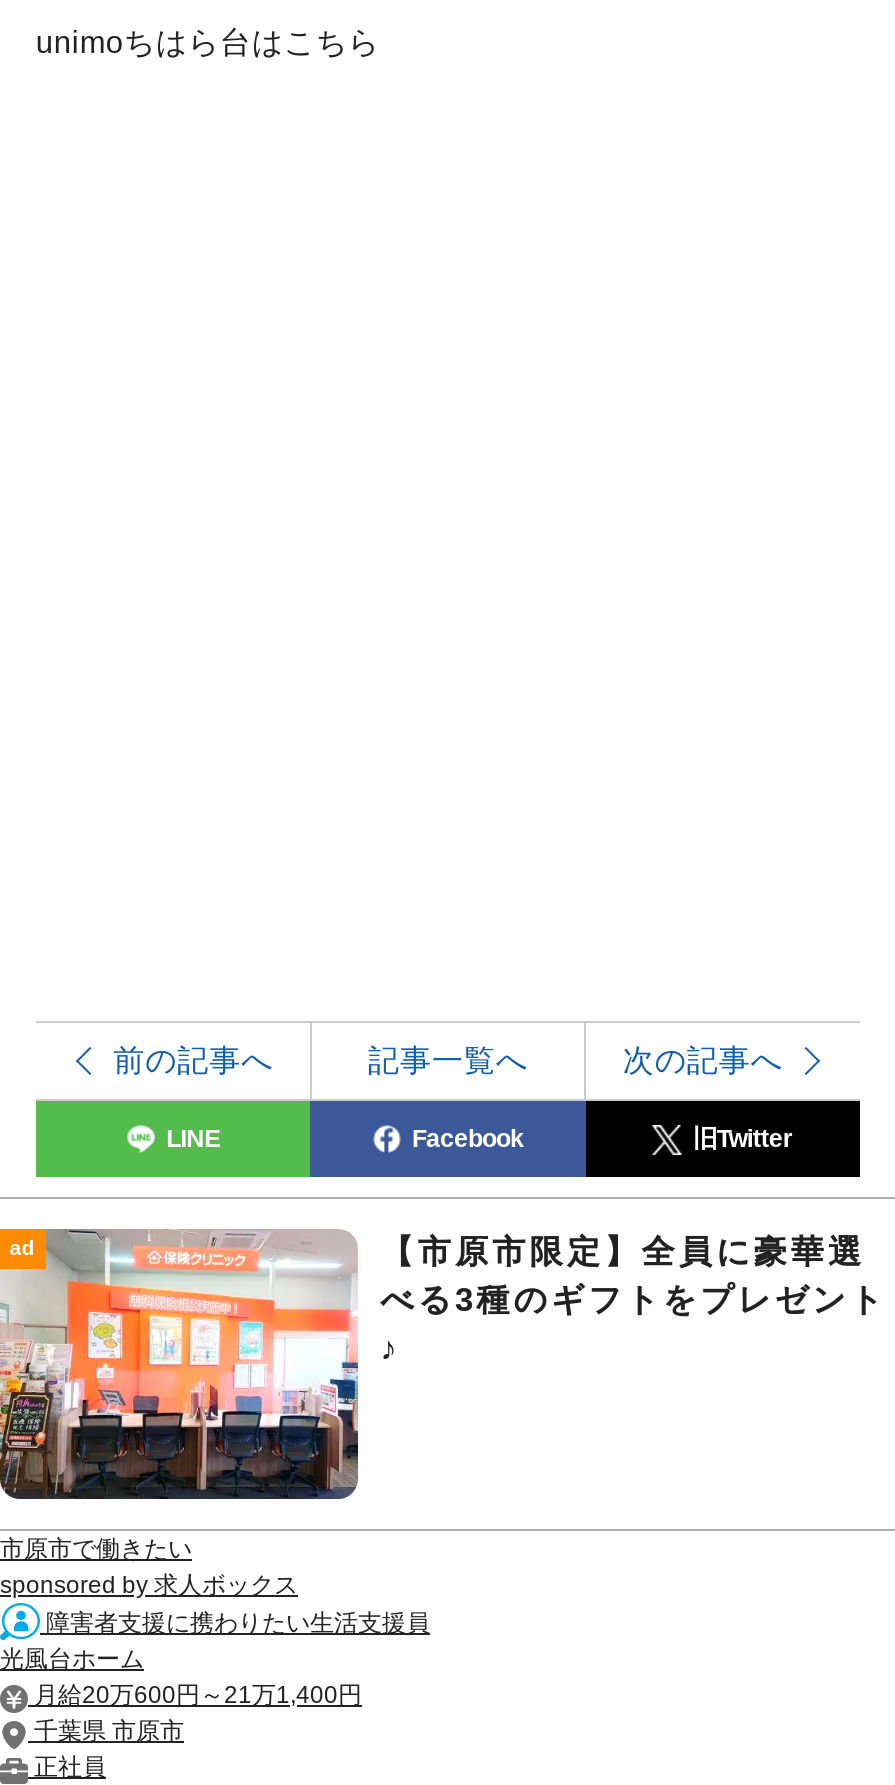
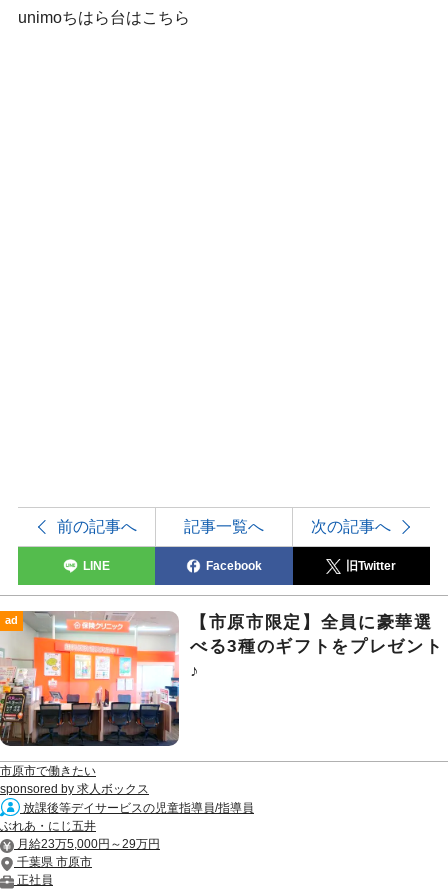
[0,1610,430,1710] 障害者支援に携わりたい生活支援員 | 光風台ホーム | 月給20万600円～21万1,400円 -> [0,801,254,851] 放課後等デイサービスの児童指導員/指導員 | ぶれあ・にじ五井 | 月給23万5,000円～29万円

